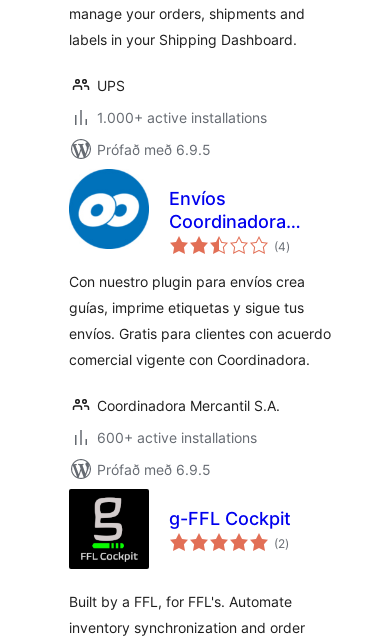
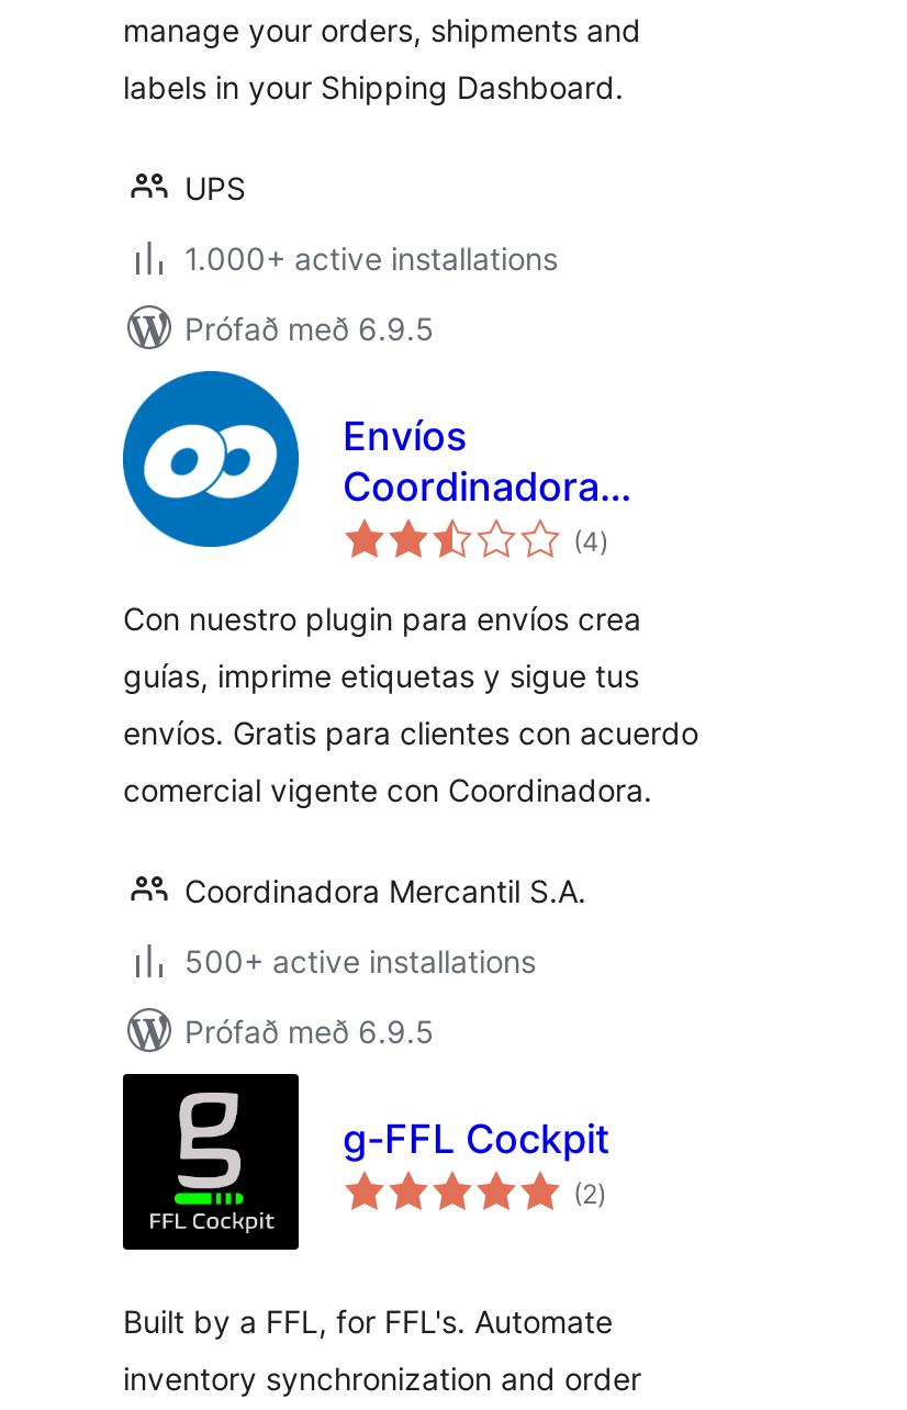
[97,429,257,446] 600+ active installations -> [184,942,536,980] 500+ active installations

